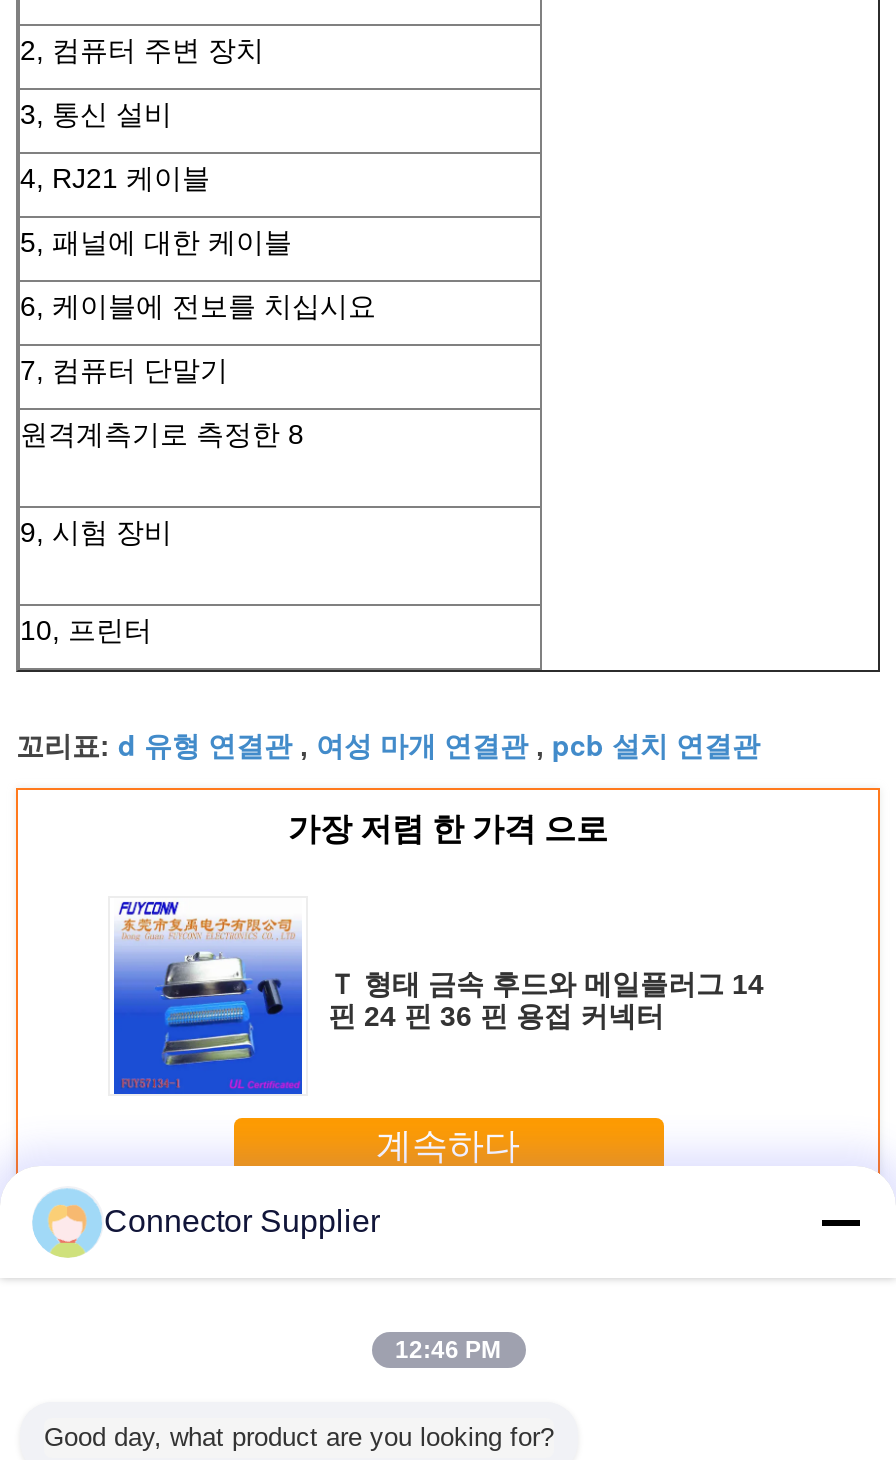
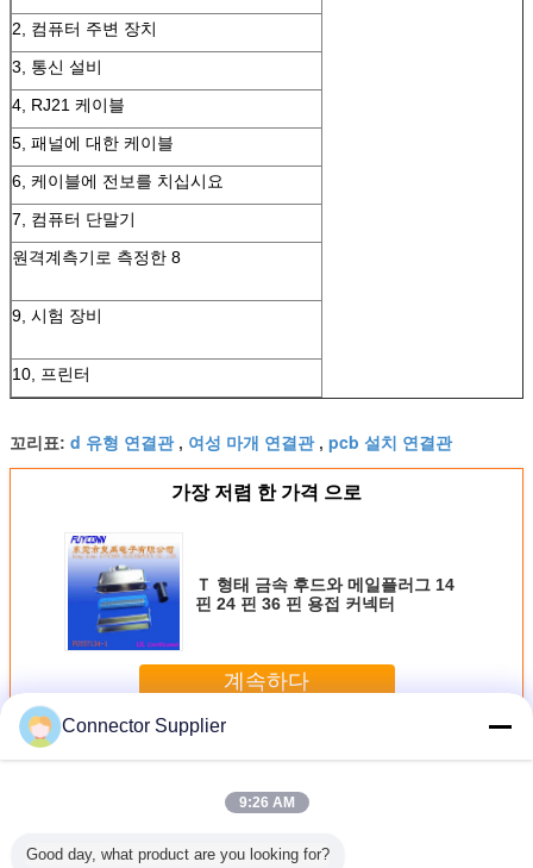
[395,1336,501,1364] 12:46 PM -> [239,794,294,811] 9:26 AM

